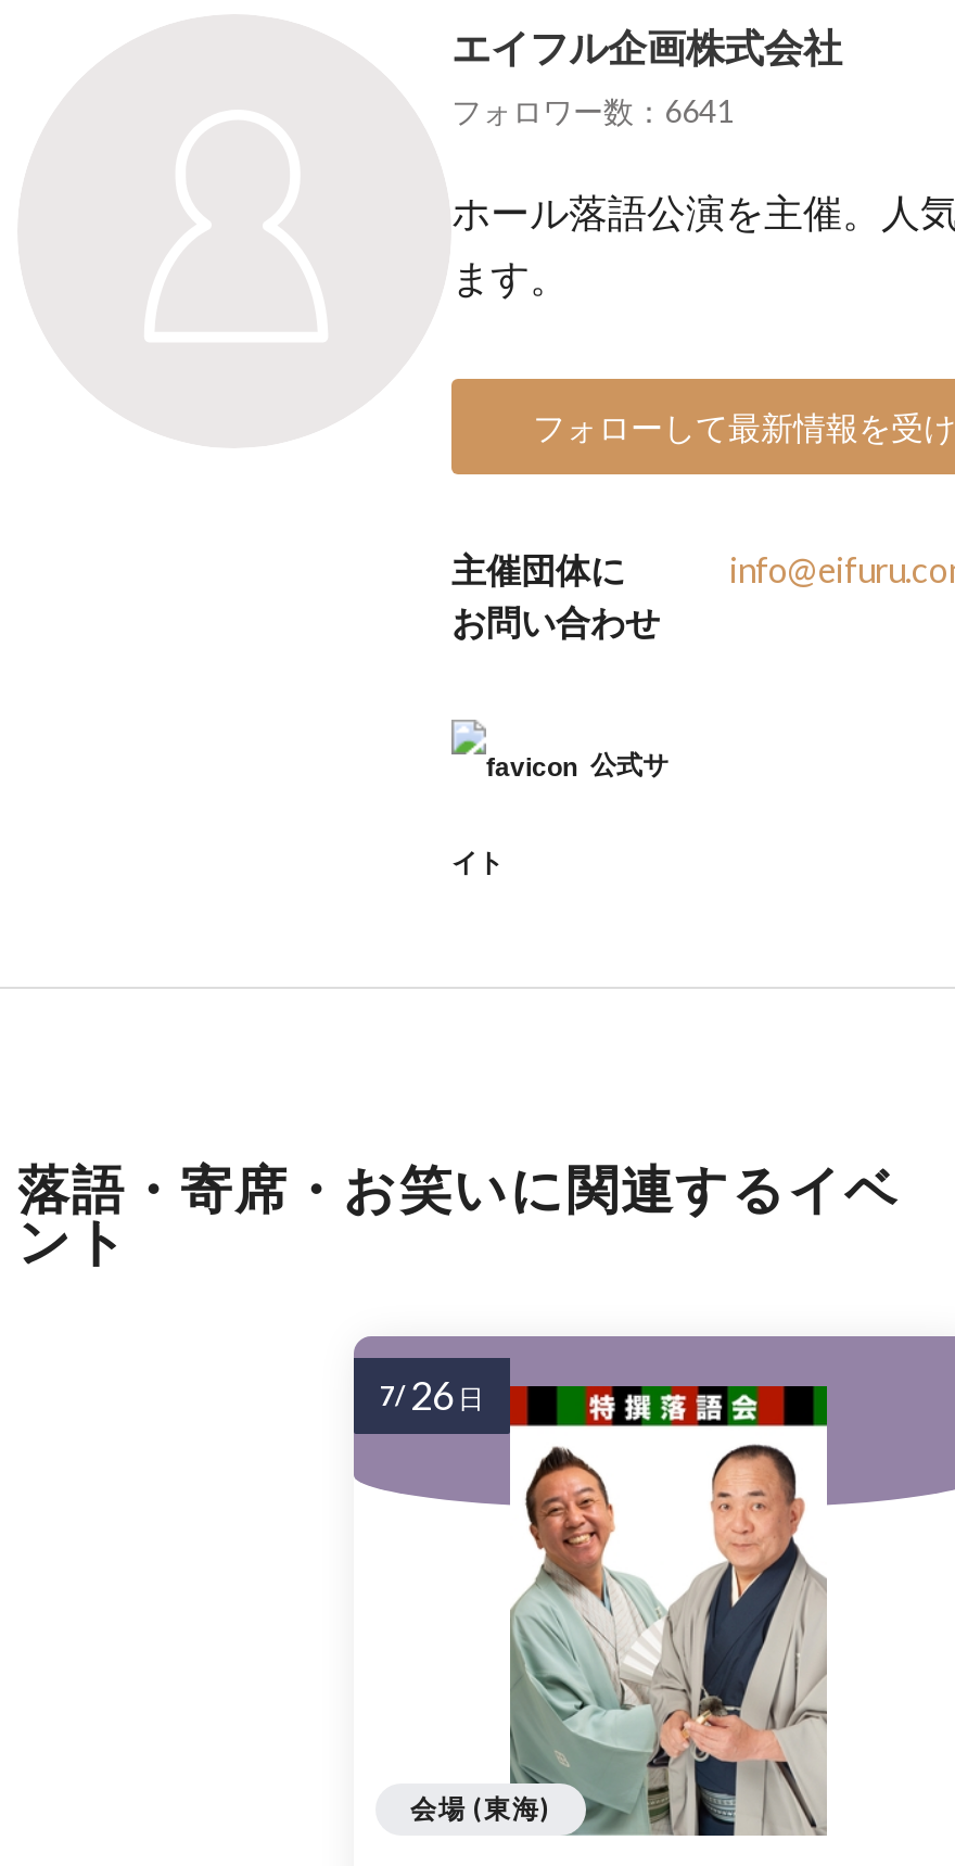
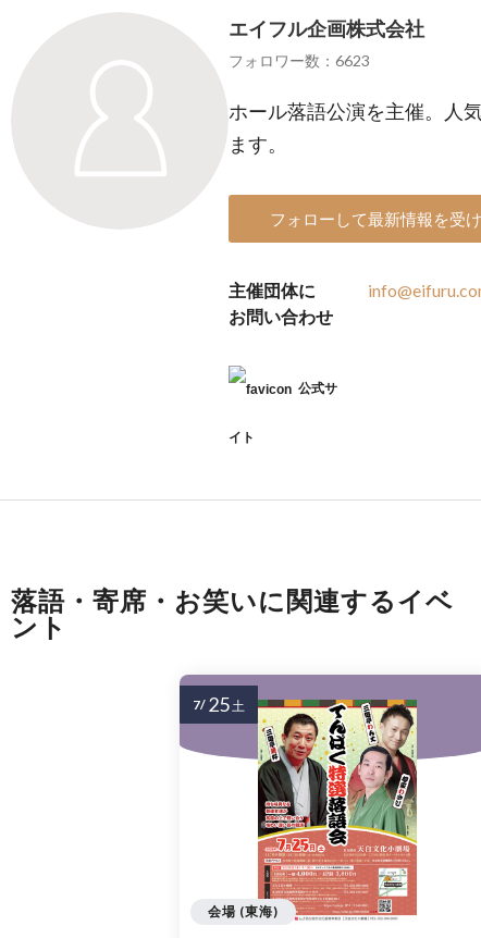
[451,92,734,129] フォロワー数：6641 -> [229,51,370,70] フォロワー数：6623
[380,1371,829,1838] [image] | 7/ 26 日 -> [193,692,418,925] [image] | 7/ 25 土

